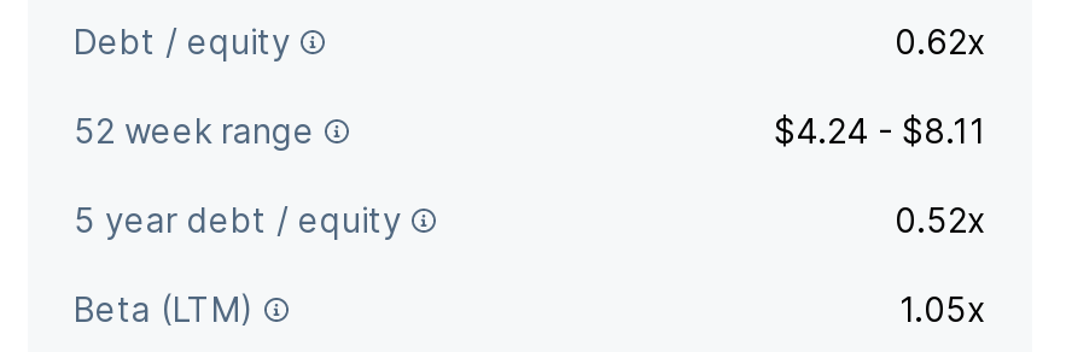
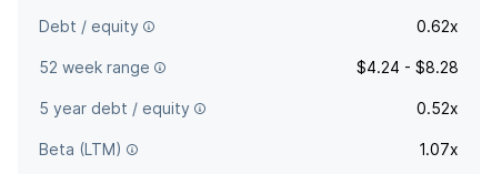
[774,110,986,151] $4.24 - $8.11 -> [357,58,459,76] $4.24 - $8.28
[899,288,986,329] 1.05x -> [419,140,459,158] 1.07x

